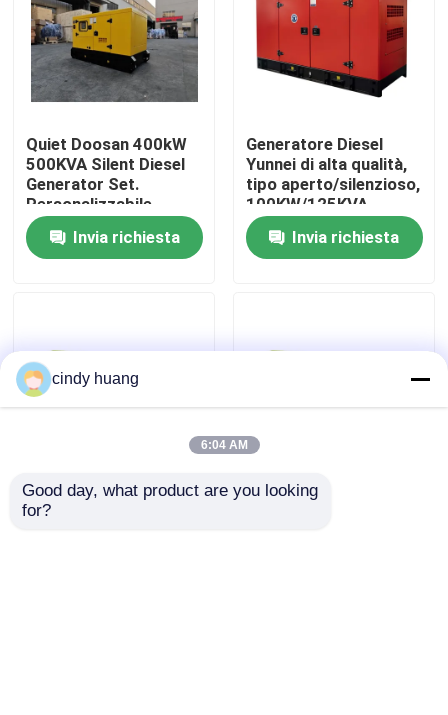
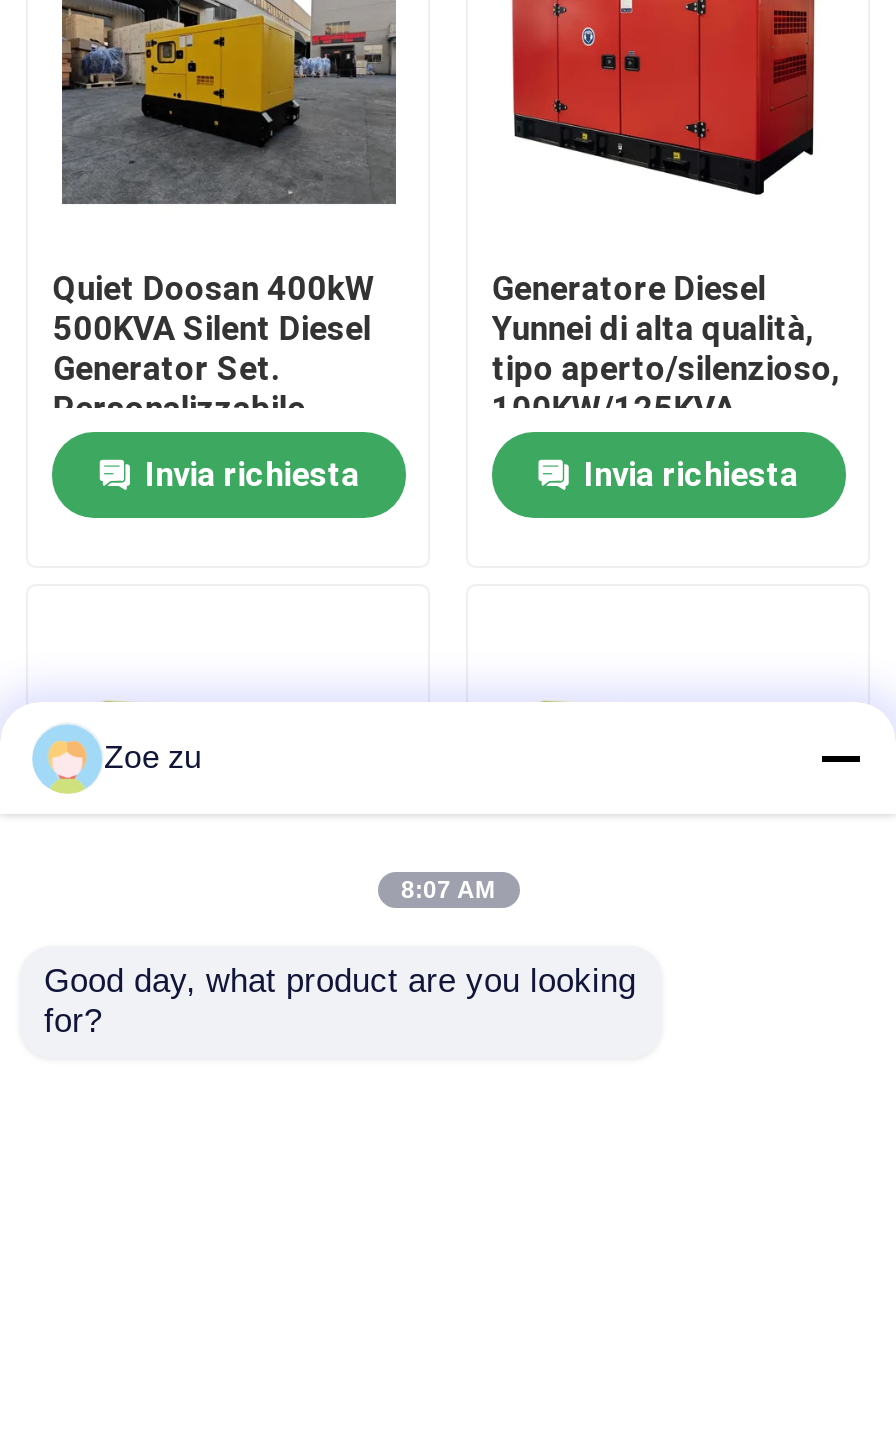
[52,370,139,387] cindy huang -> [104,740,202,774] Zoe zu
[200,438,247,452] 6:04 AM -> [401,876,495,904] 8:07 AM

